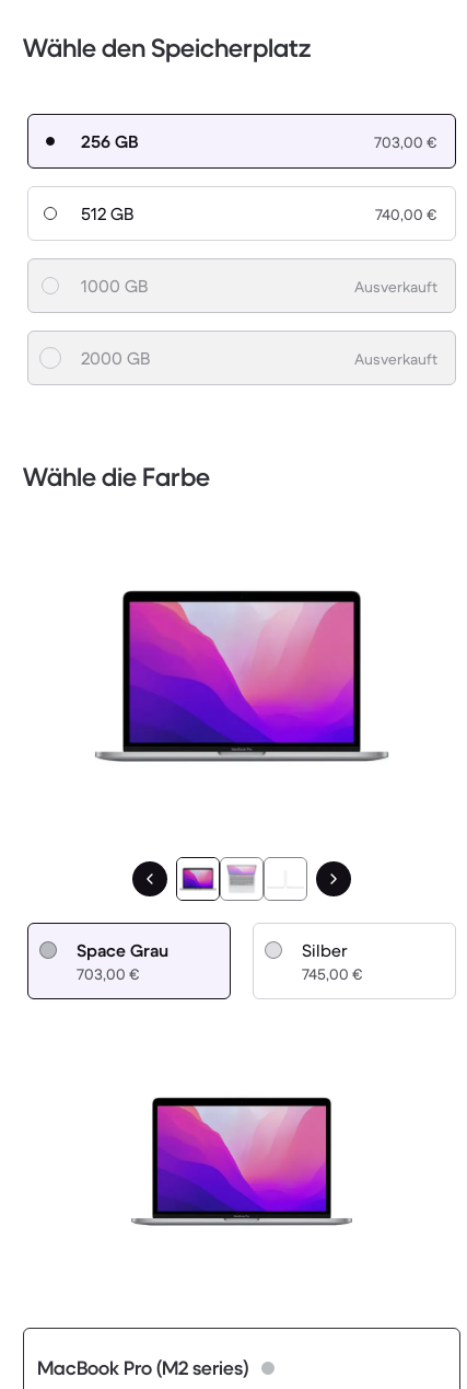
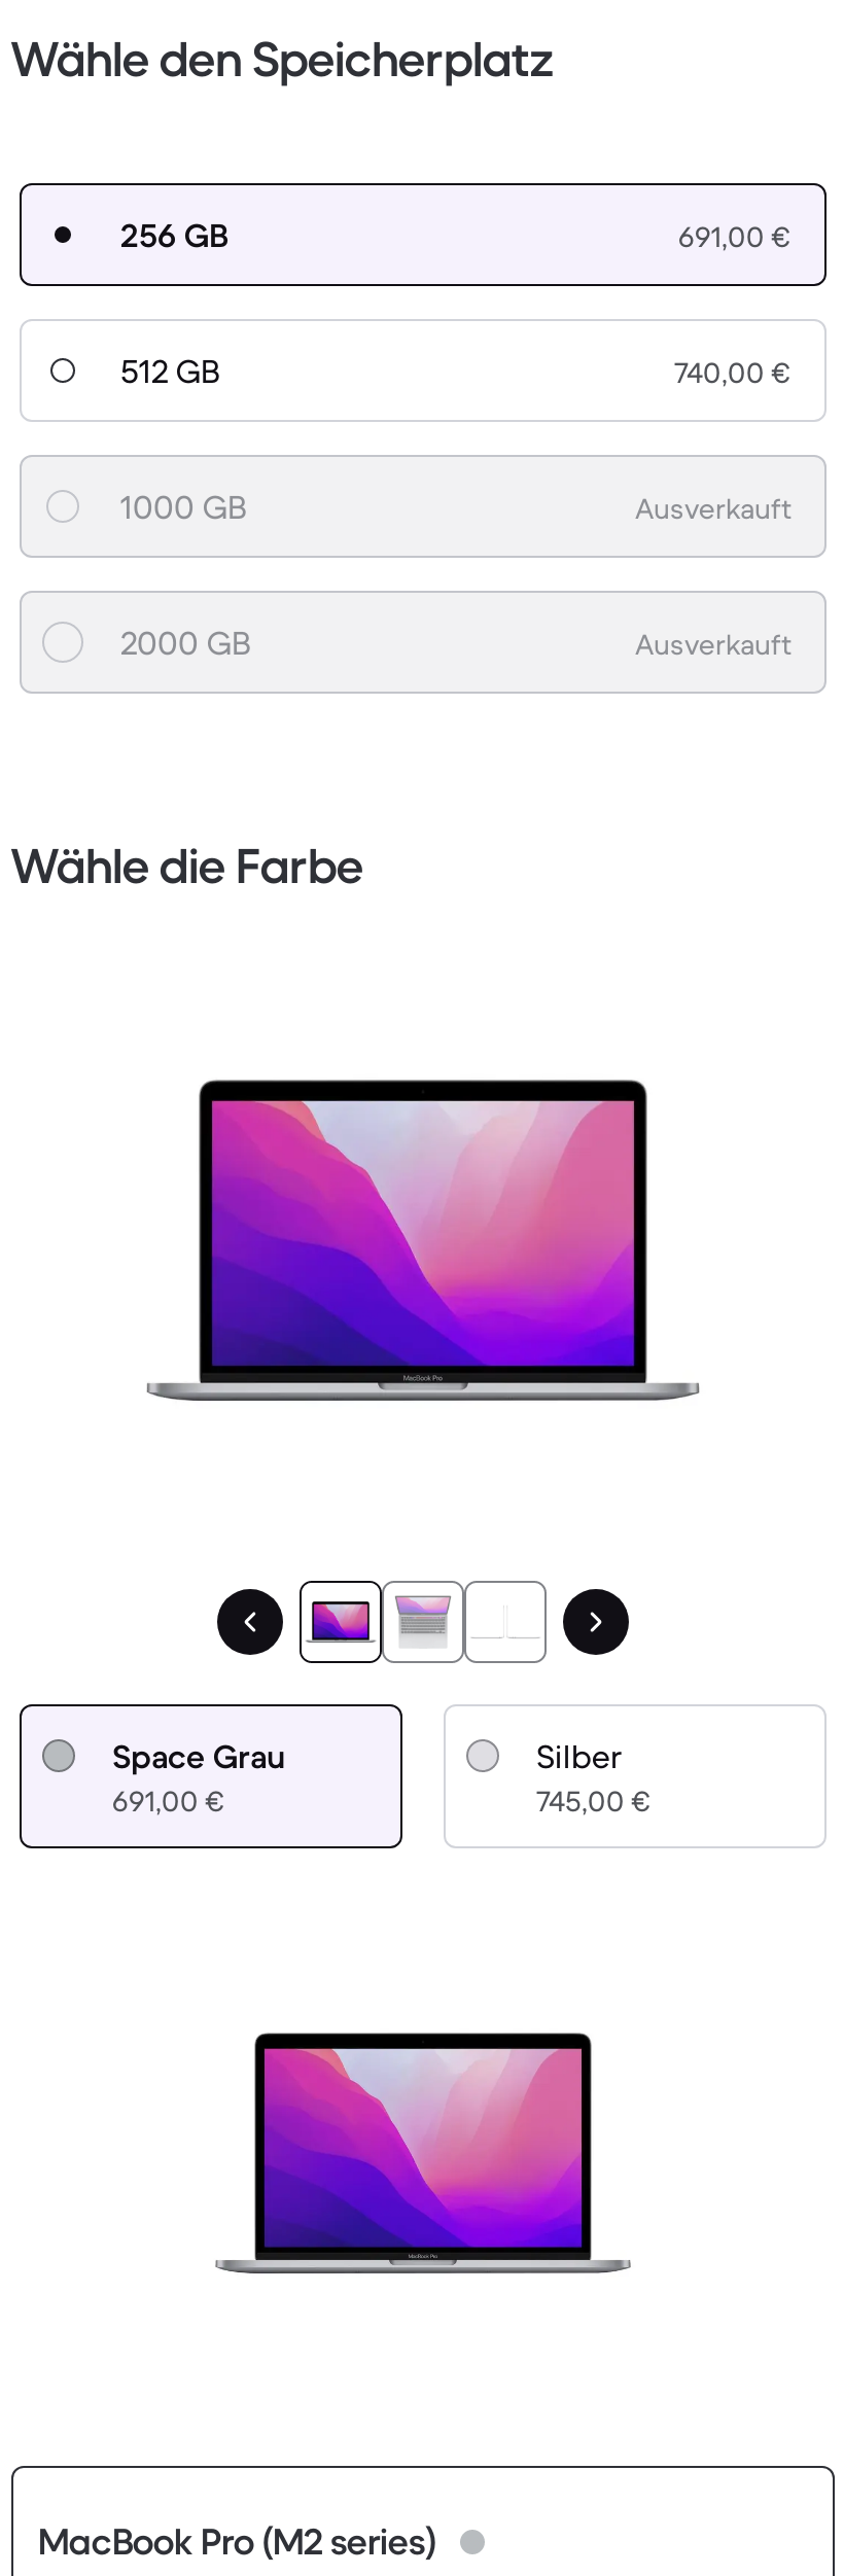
[374,133,437,153] 703,00 € -> [678,219,792,256] 691,00 €
[77,965,140,984] 703,00 € -> [112,1783,225,1820] 691,00 €

